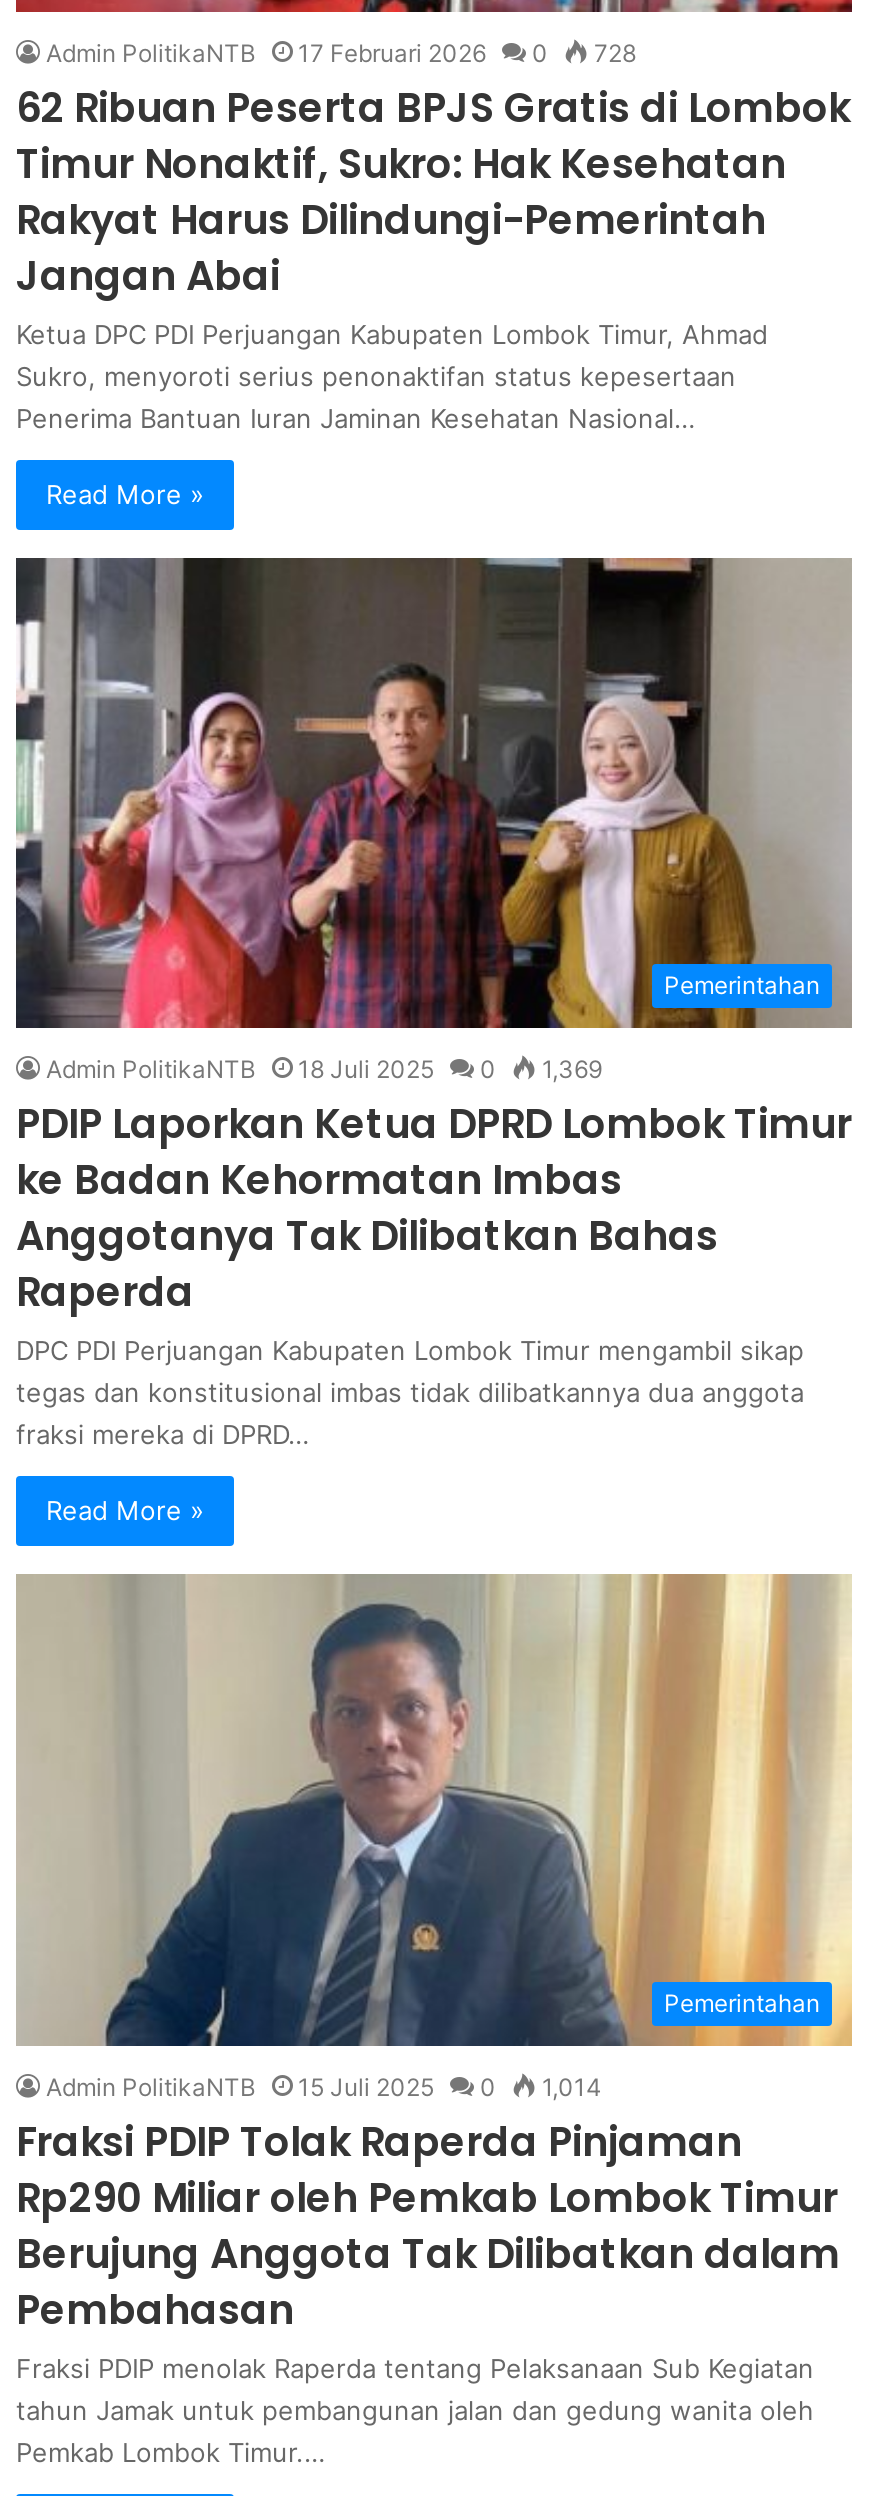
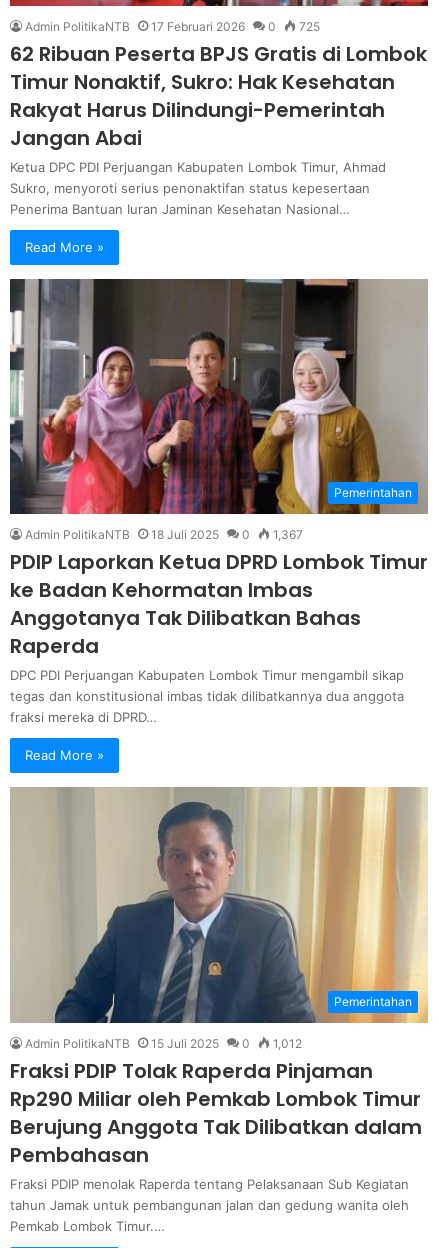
[46,37,636,67] Admin PolitikaNTB 17 Februari 2026 0 728 -> [25,19,320,34] Admin PolitikaNTB 17 Februari 2026 0 725
[46,1055,602,1085] Admin PolitikaNTB 18 Juli 2025 0 1,369 -> [25,527,303,542] Admin PolitikaNTB 18 Juli 2025 0 1,367
[46,2072,602,2102] Admin PolitikaNTB 15 Juli 2025 0 1,014 -> [25,1036,302,1051] Admin PolitikaNTB 15 Juli 2025 0 1,012

